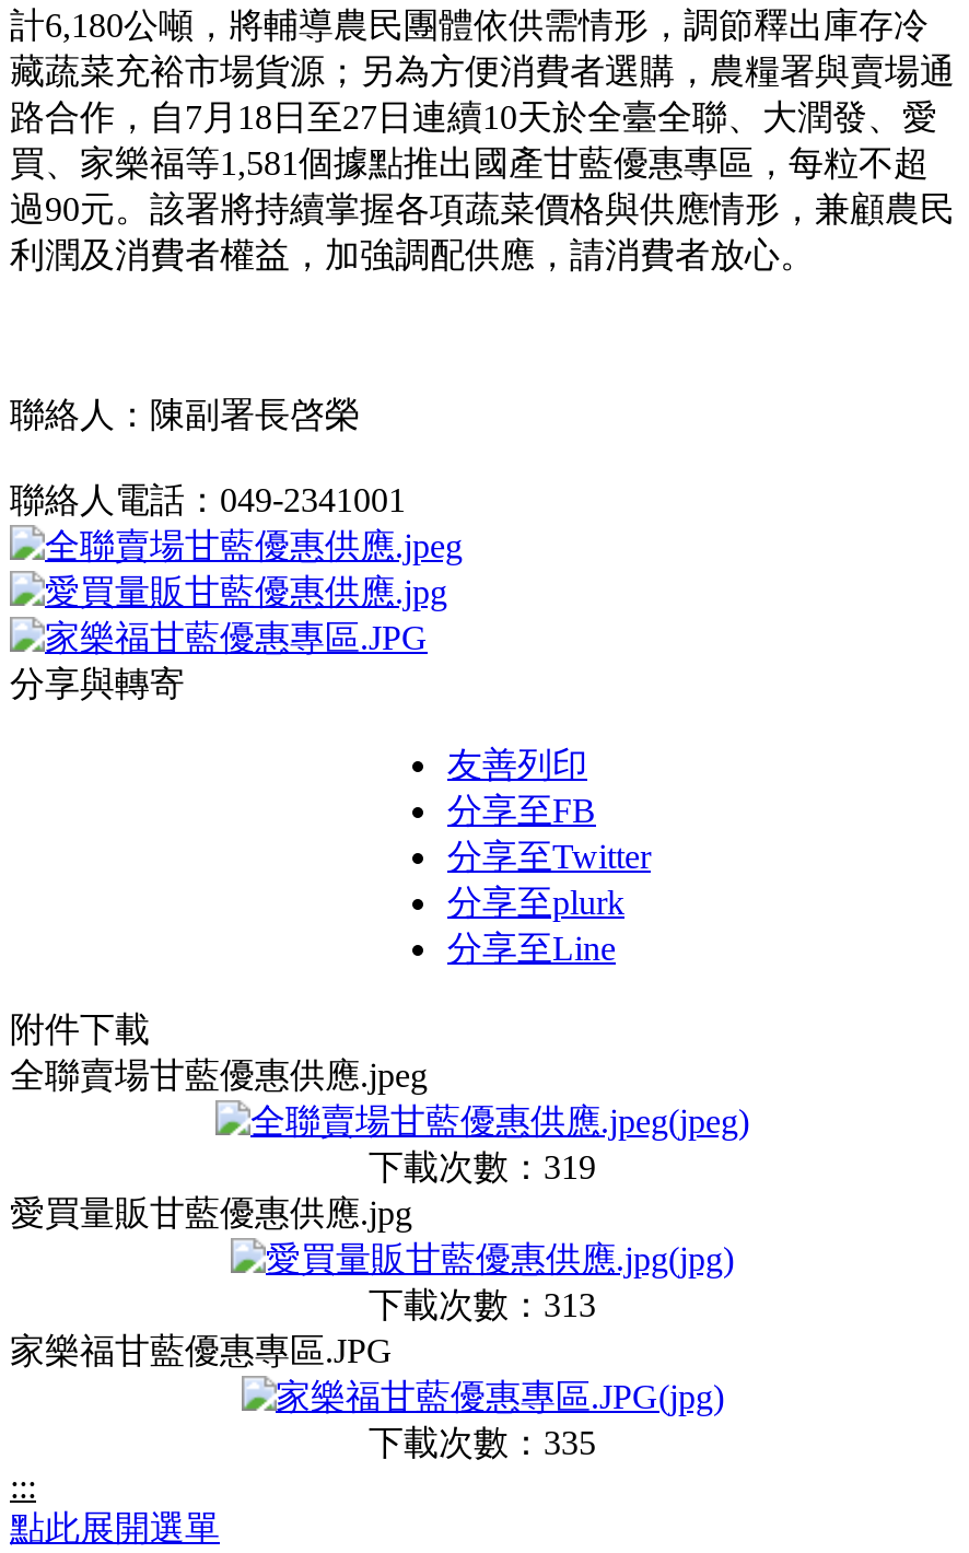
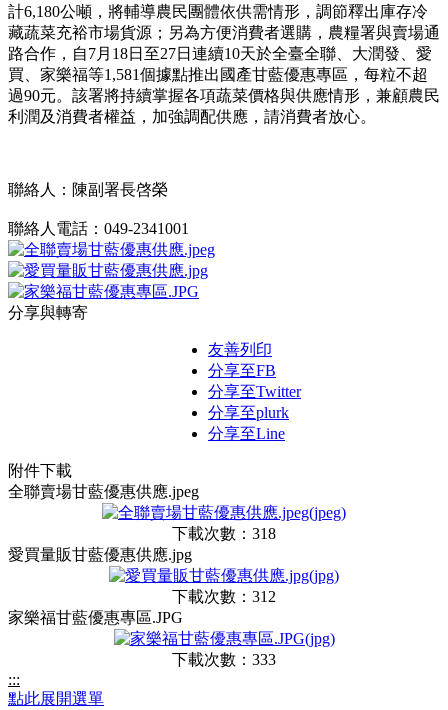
[369,1149,596,1186] 下載次數：319 -> [172,525,276,542] 下載次數：318
[369,1286,596,1324] 下載次數：313 -> [172,588,276,605] 下載次數：312
[369,1424,596,1461] 下載次數：335 -> [172,651,276,668] 下載次數：333

